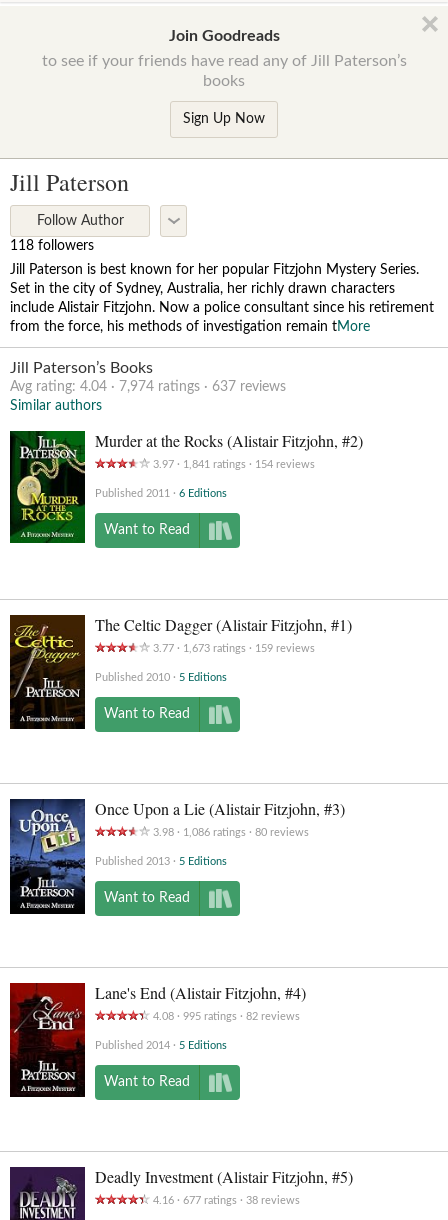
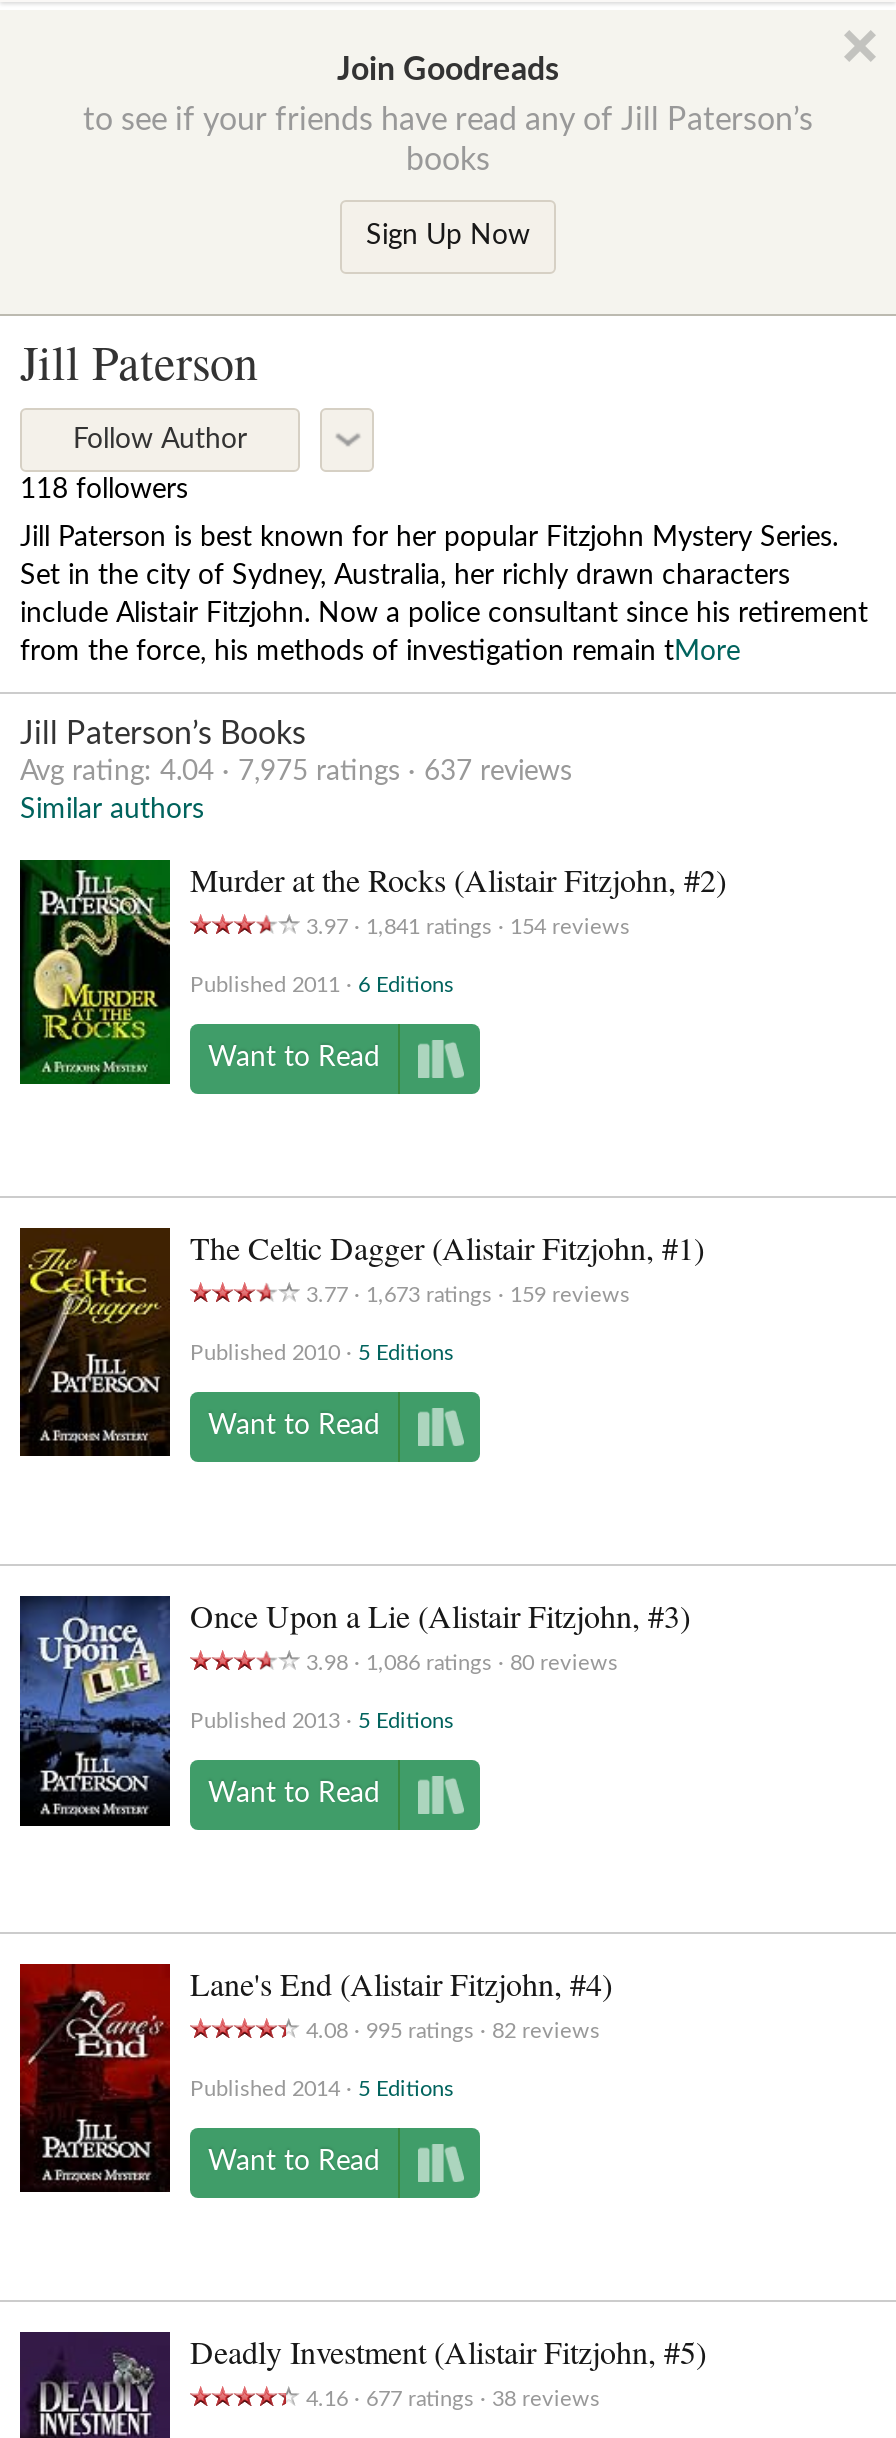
[10,380,286,394] Avg rating: 4.04 7,974 ratings 637 reviews -> [20,758,572,786] Avg rating: 4.04 7,975 ratings 637 reviews

